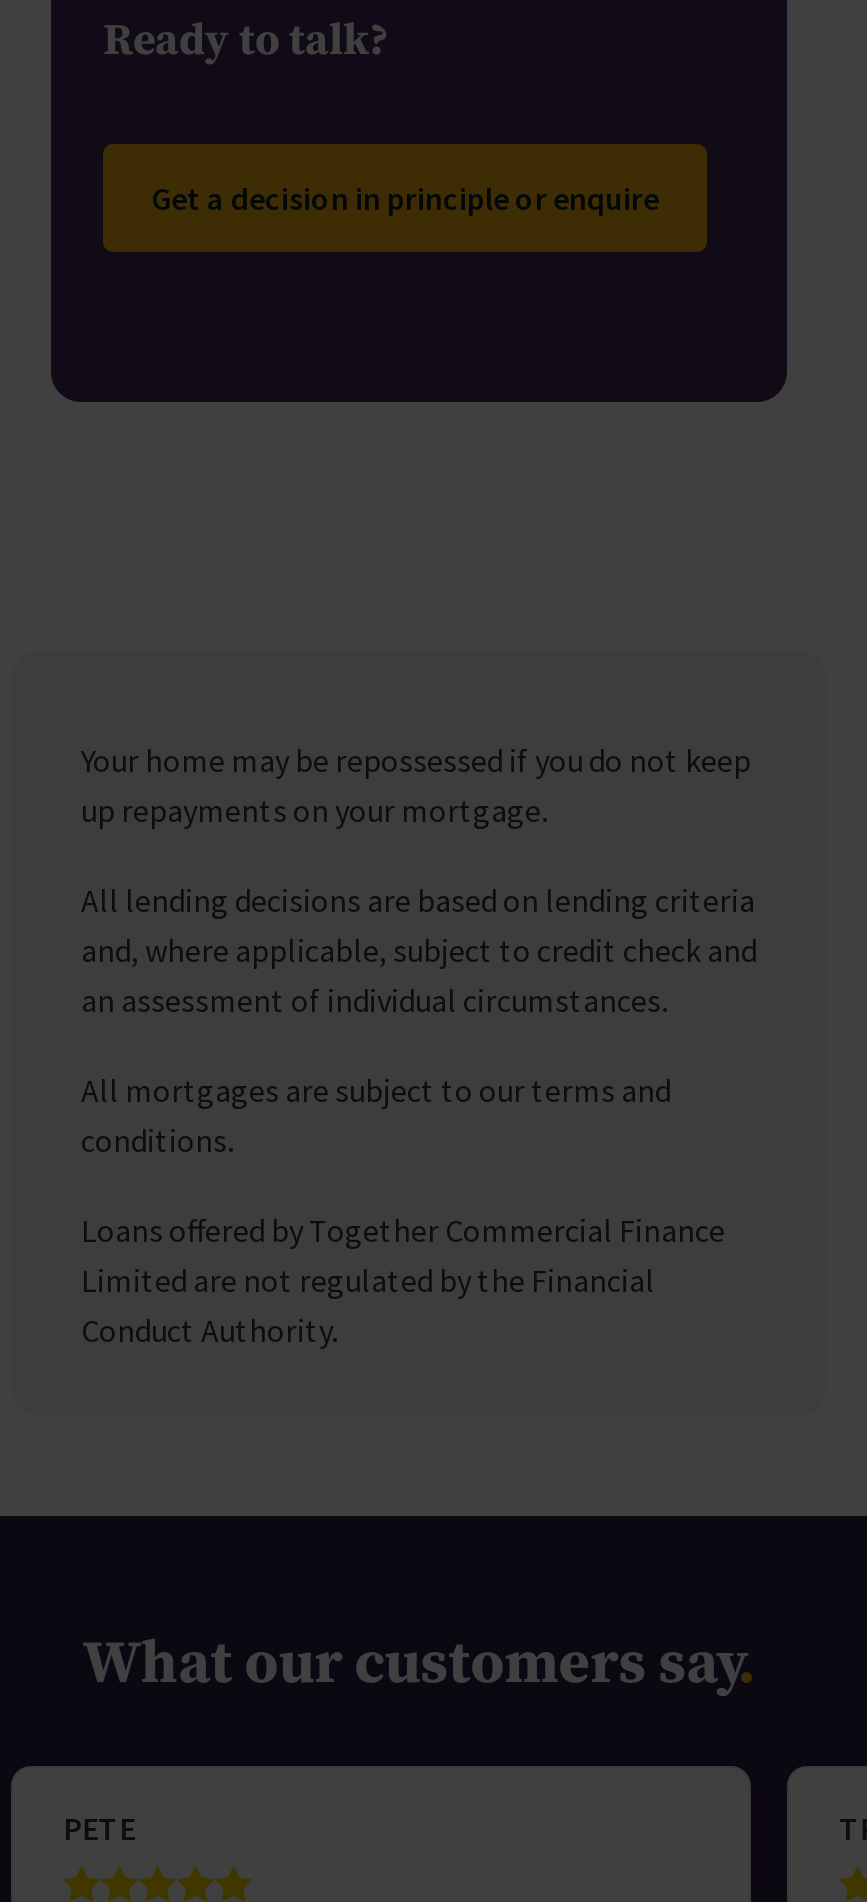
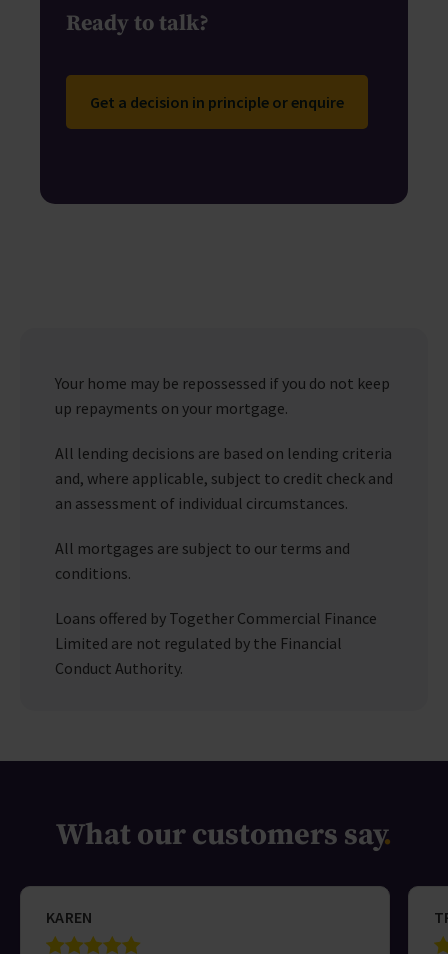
[63,1808,136,1848] PETE -> [46,907,93,927] KAREN

